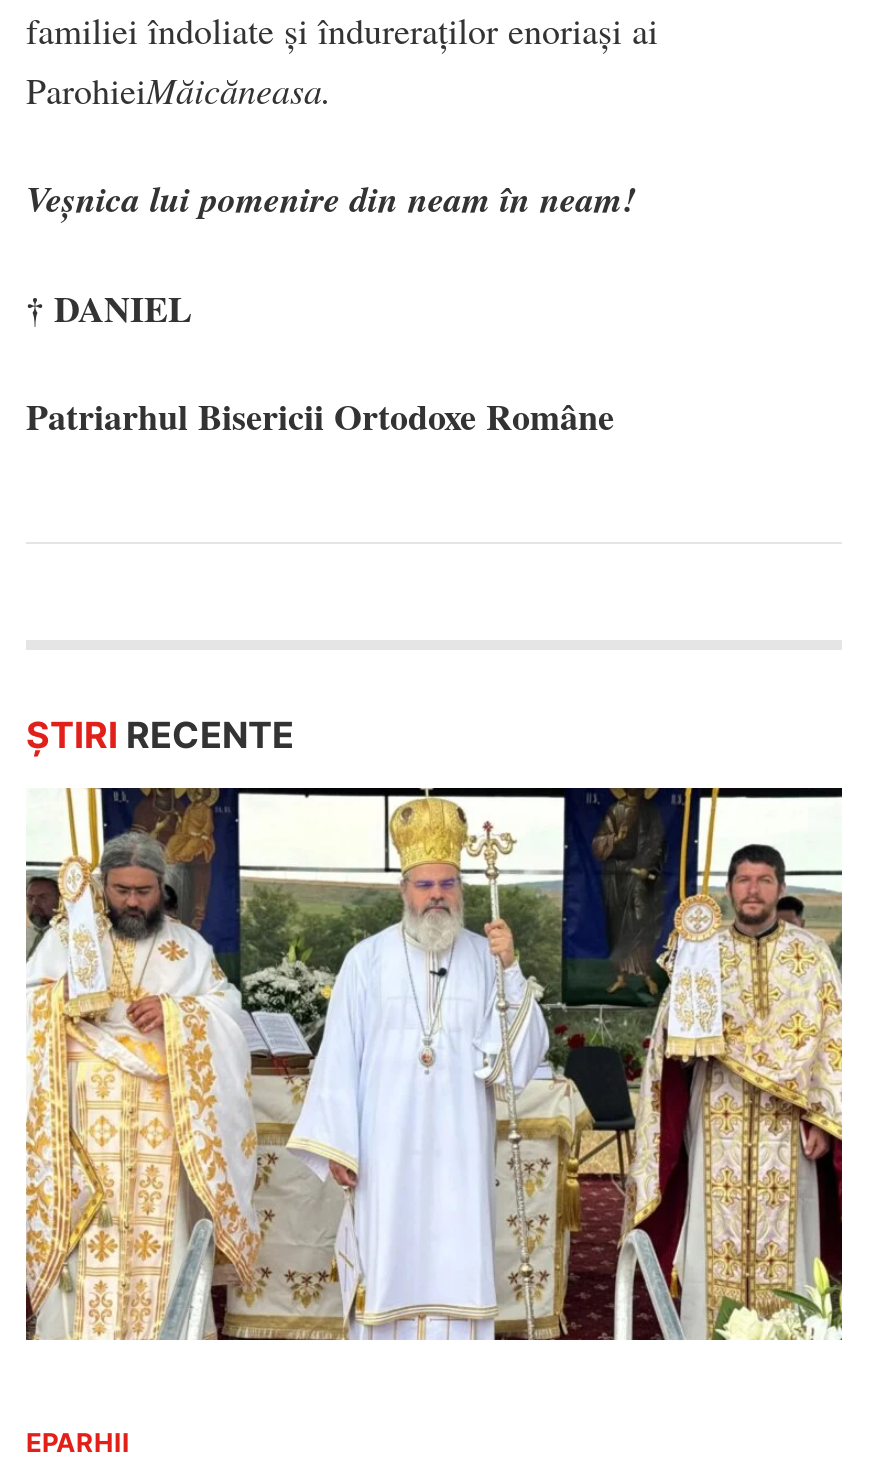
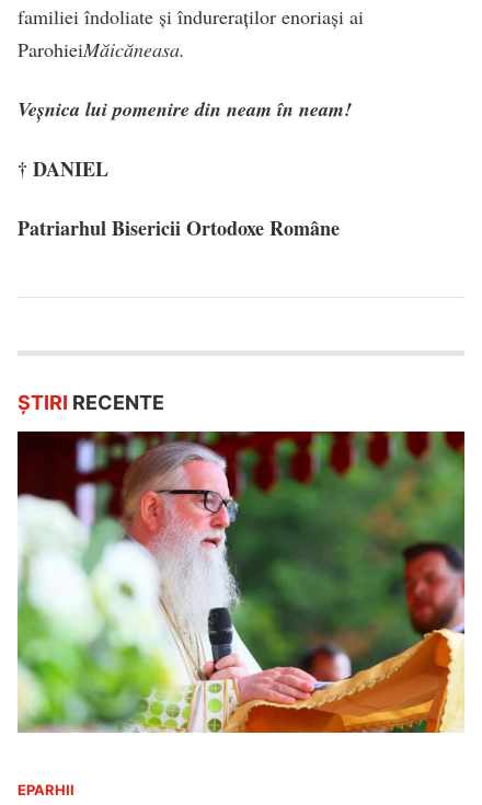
[24,786,844,1342] [image] -> [16,430,466,734] [image]

